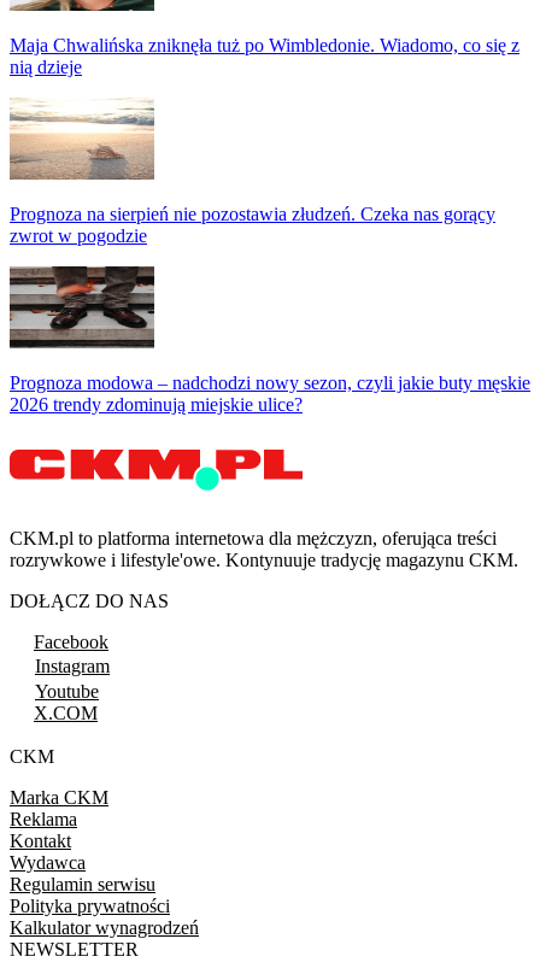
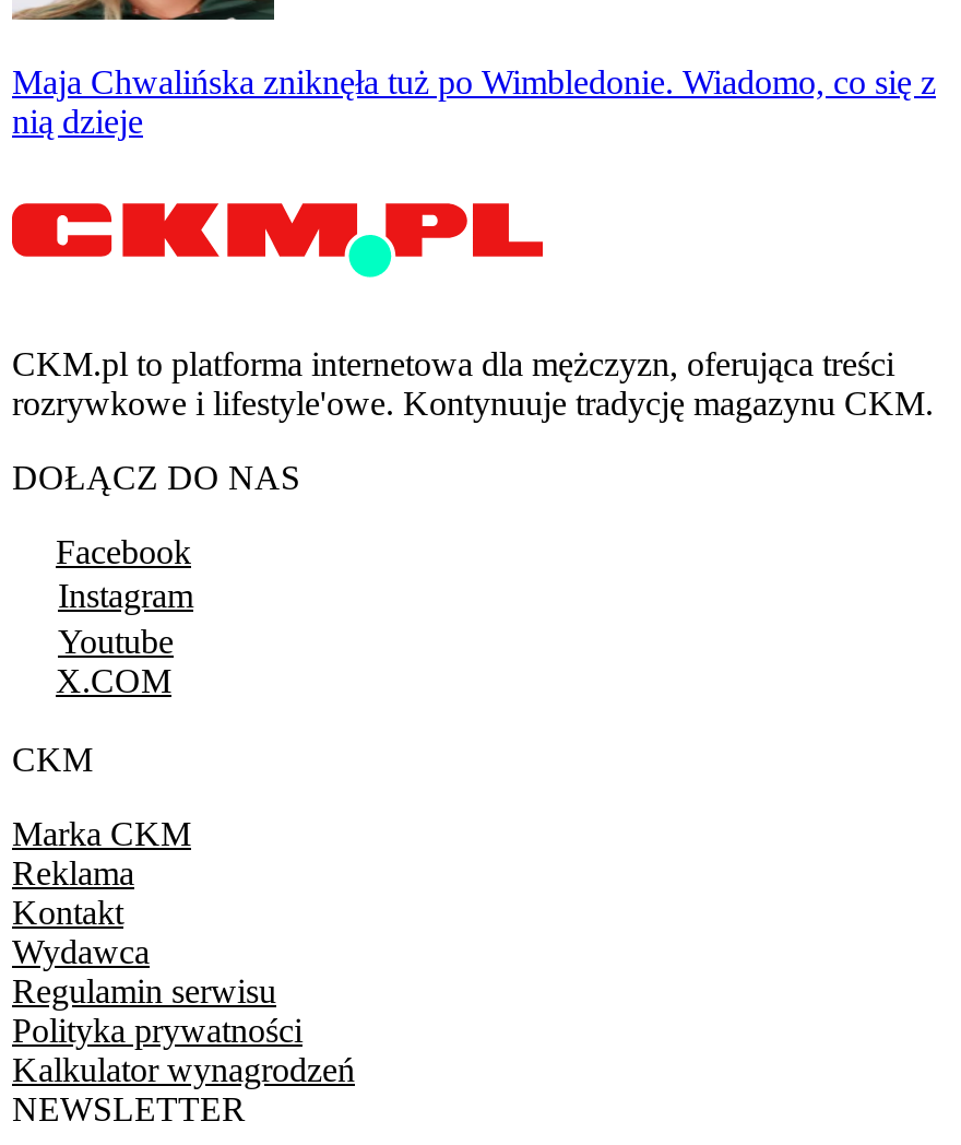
[8,99,495,246] [image] | Prognoza na sierpień nie pozostawia złudzeń. Czeka nas gorący | zwrot w pogodzie -> none
[8,265,530,415] [image] | Prognoza modowa – nadchodzi nowy sezon, czyli jakie buty męskie | 2026 trendy zdominują miejskie ulice? -> none

